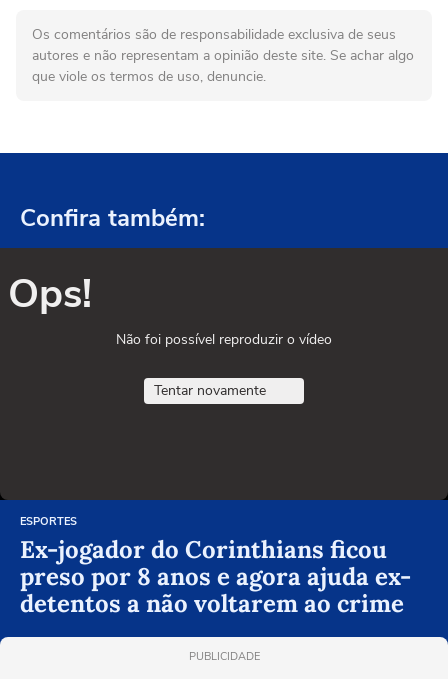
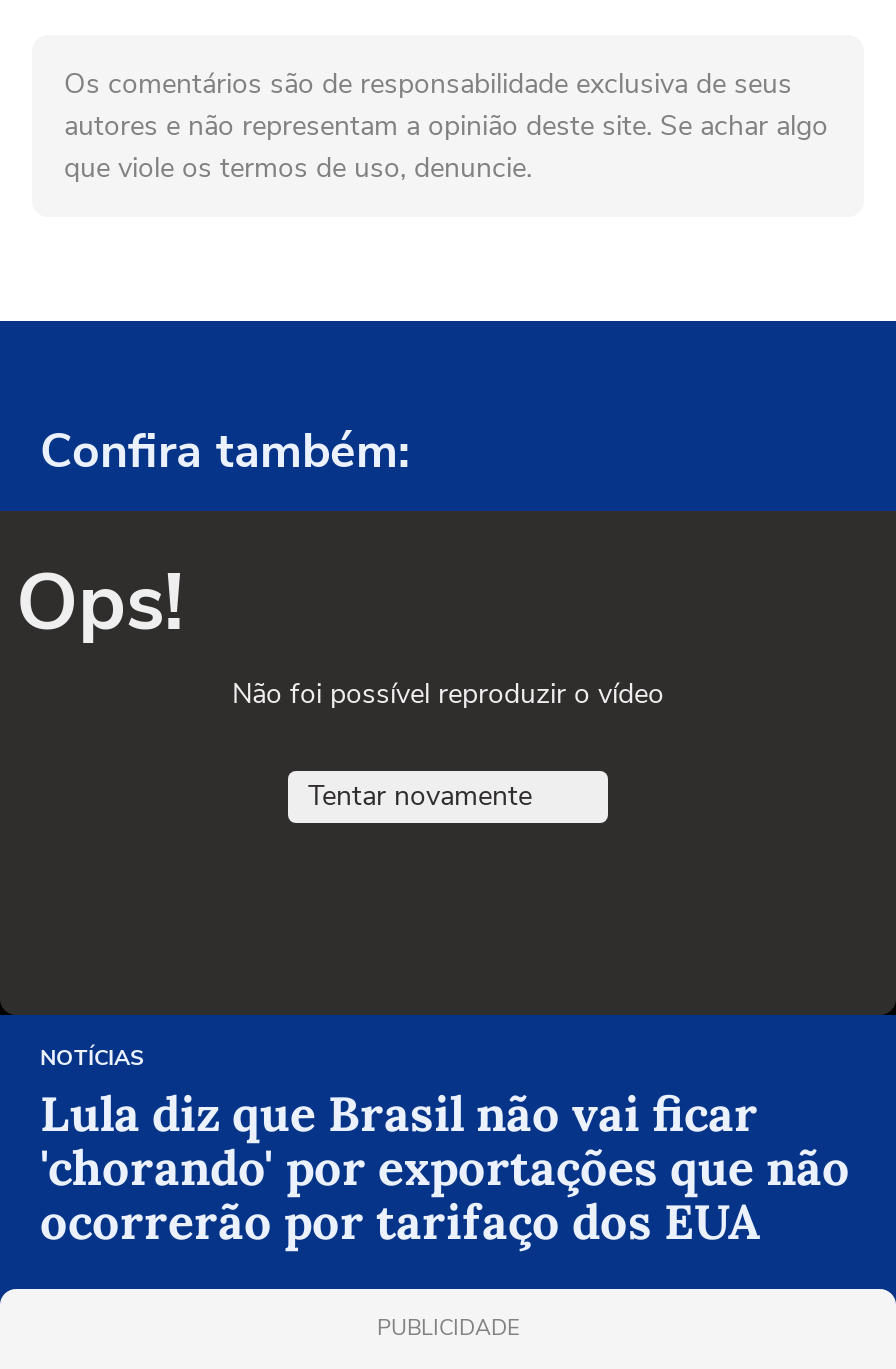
[20,514,411,619] ESPORTES | Ex-jogador do Corinthians ficou | preso por 8 anos e agora ajuda ex- | detentos a não voltarem ao crime -> [40,1043,850,1253] NOTÍCIAS | Lula diz que Brasil não vai ficar | 'chorando' por exportações que não | ocorrerão por tarifaço dos EUA

